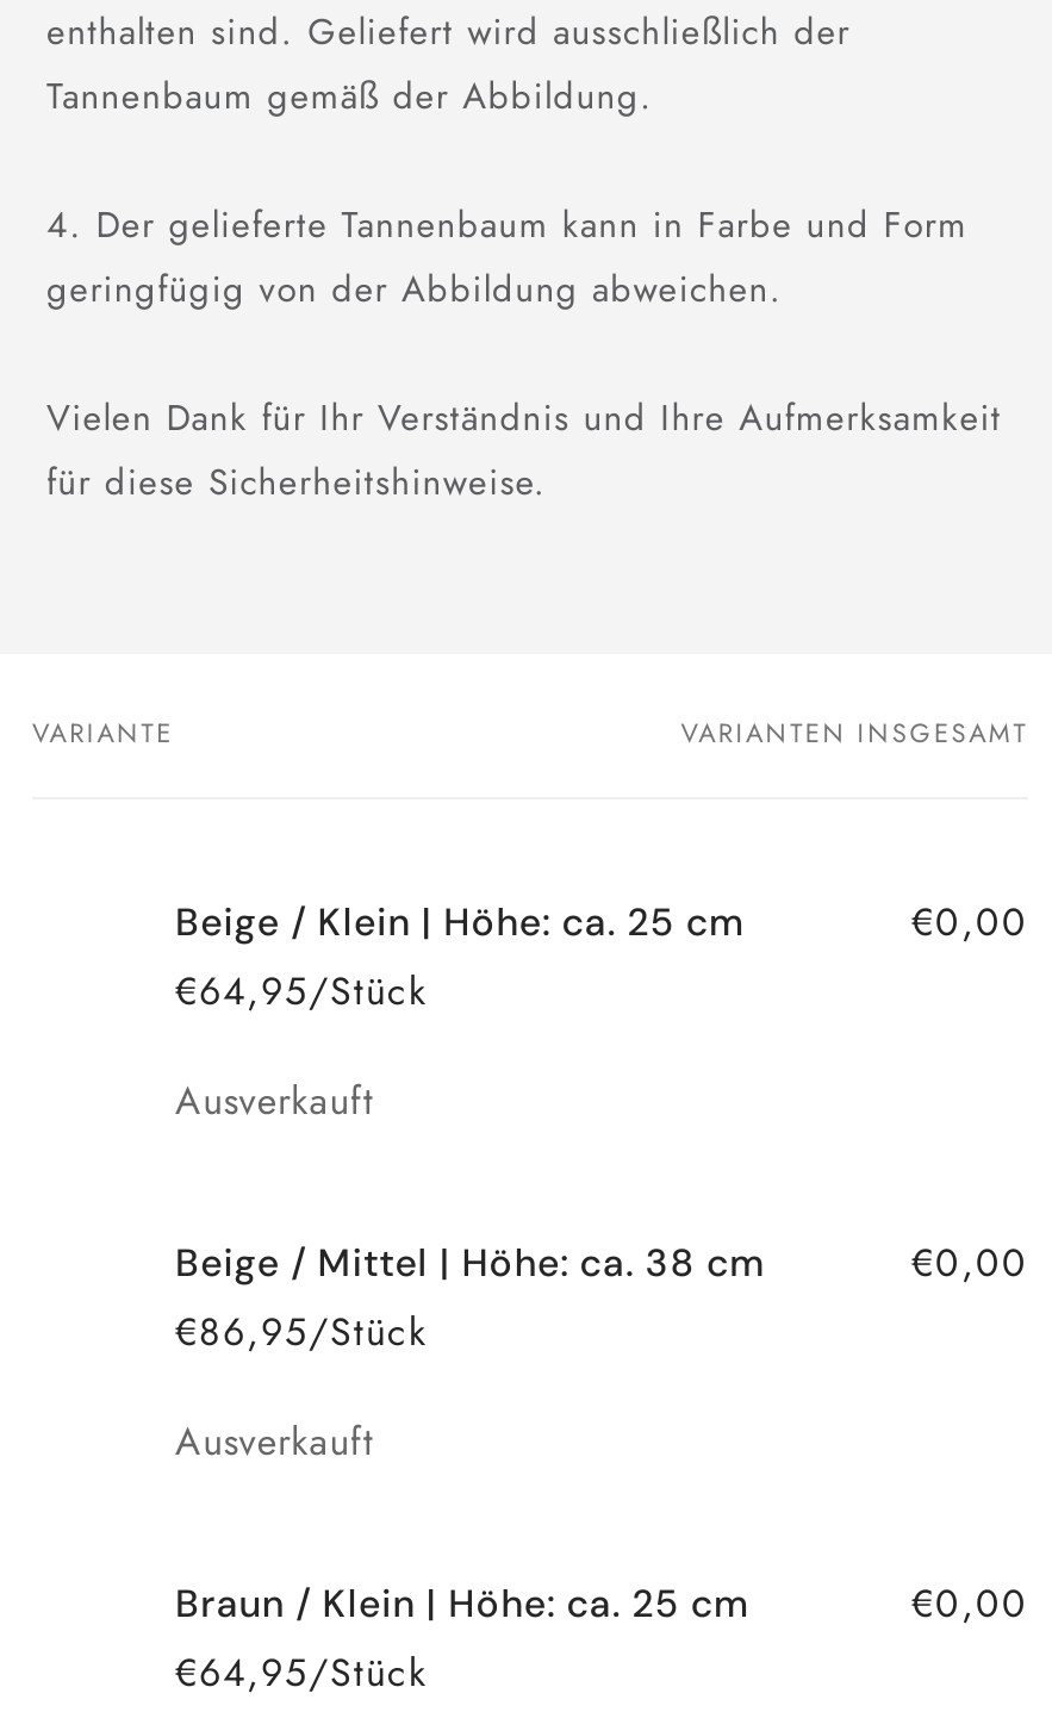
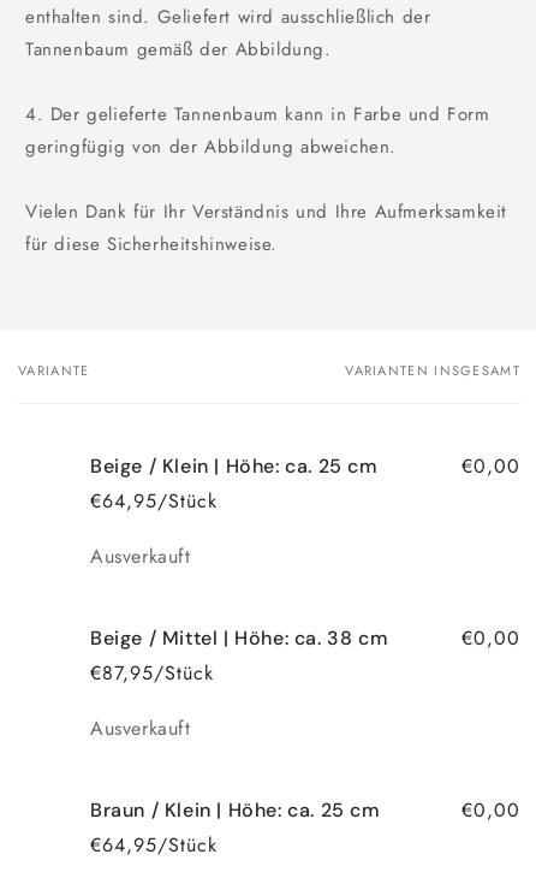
[175,1305,428,1360] €86,95/Stück -> [90,659,214,686] €87,95/Stück

